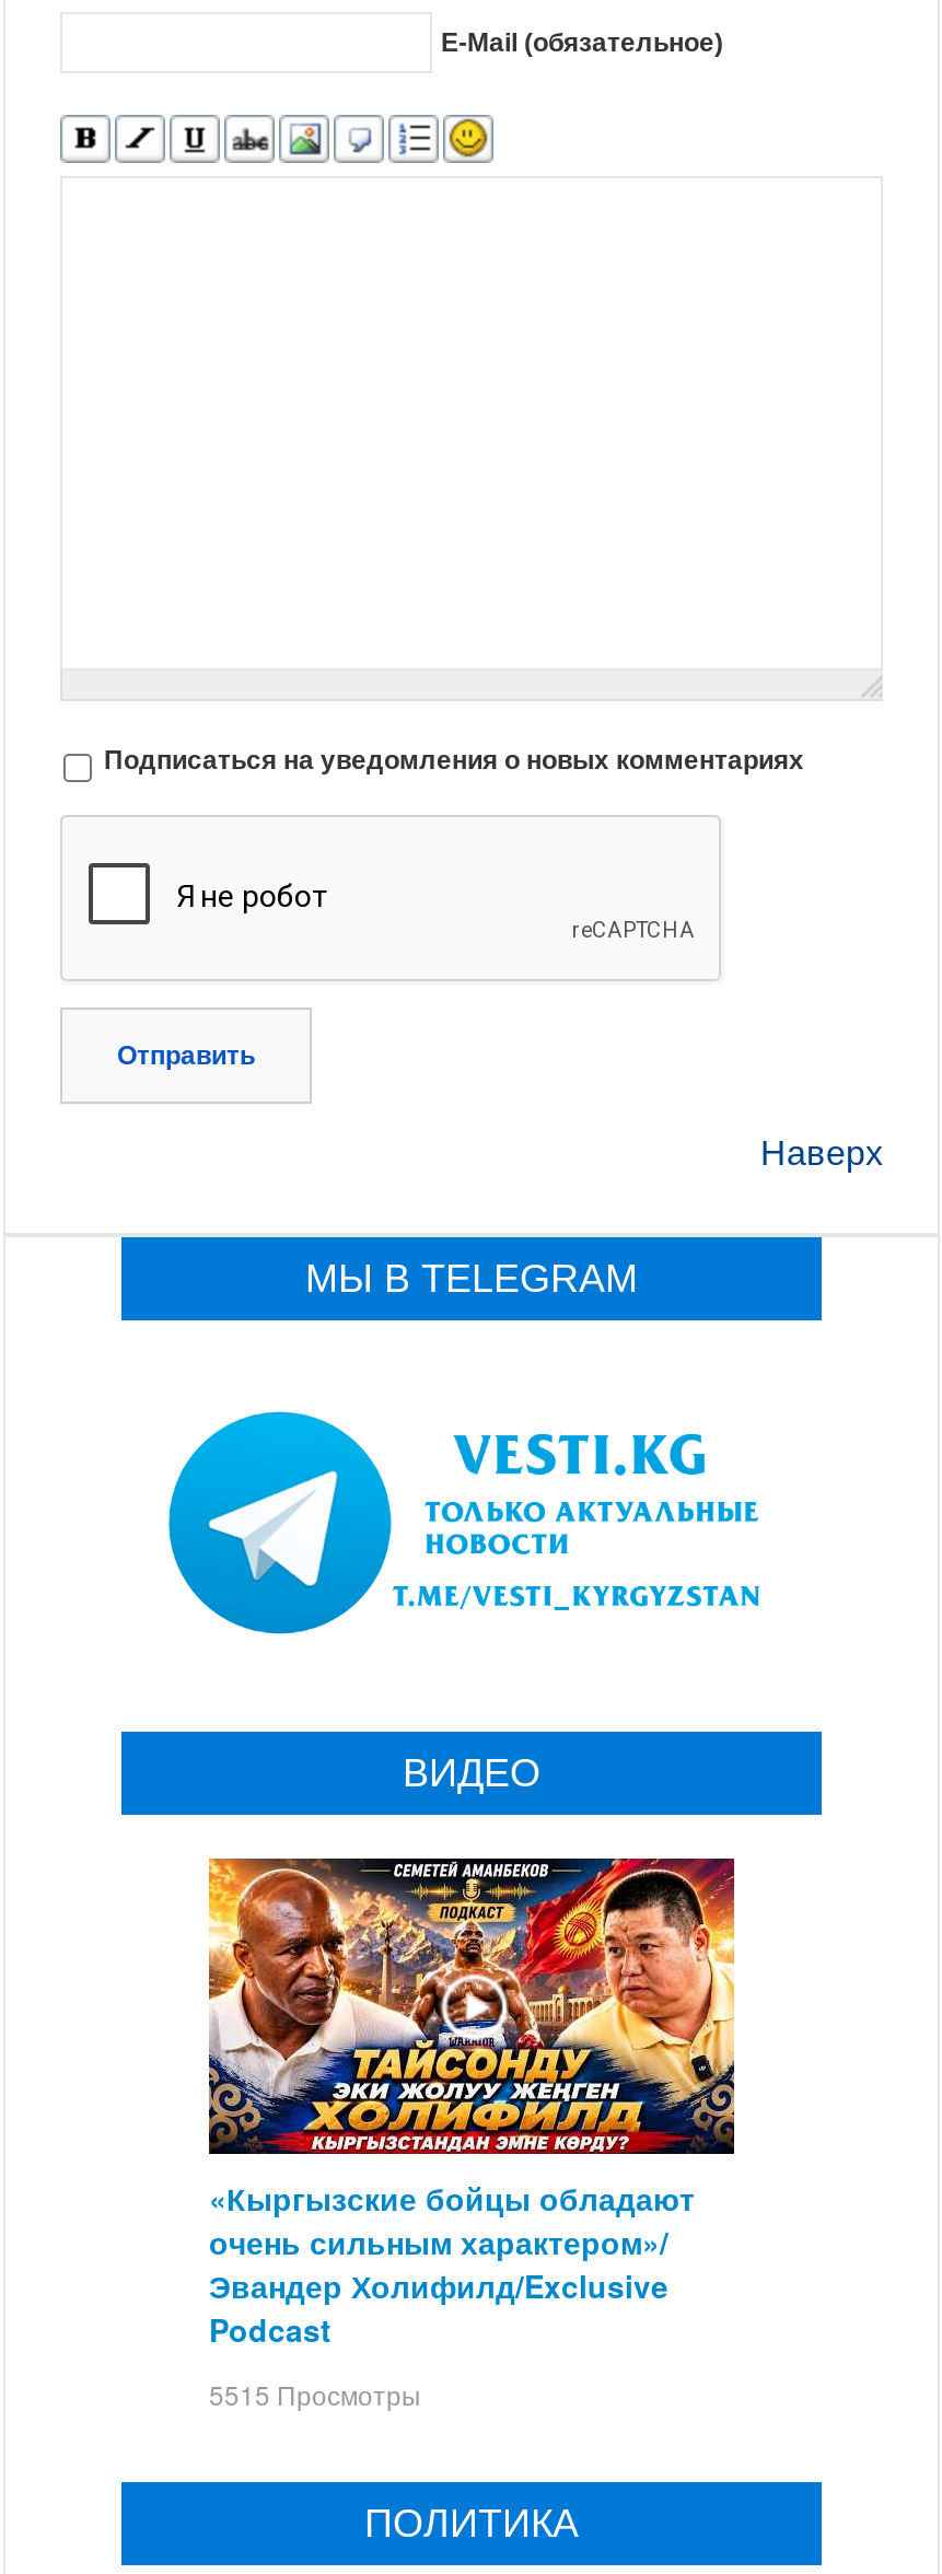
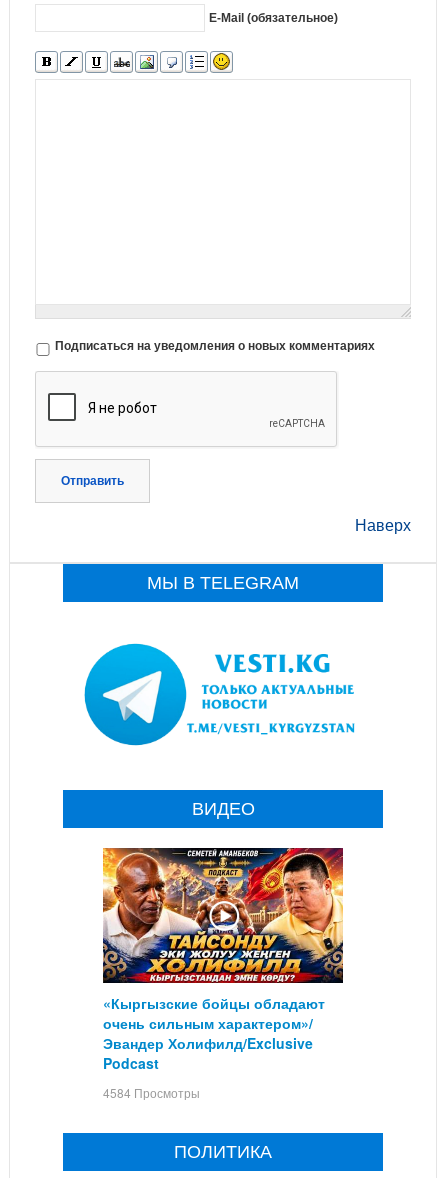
[209,2374,421,2412] 5515 Просмотры -> [103,1084,200,1101] 4584 Просмотры

